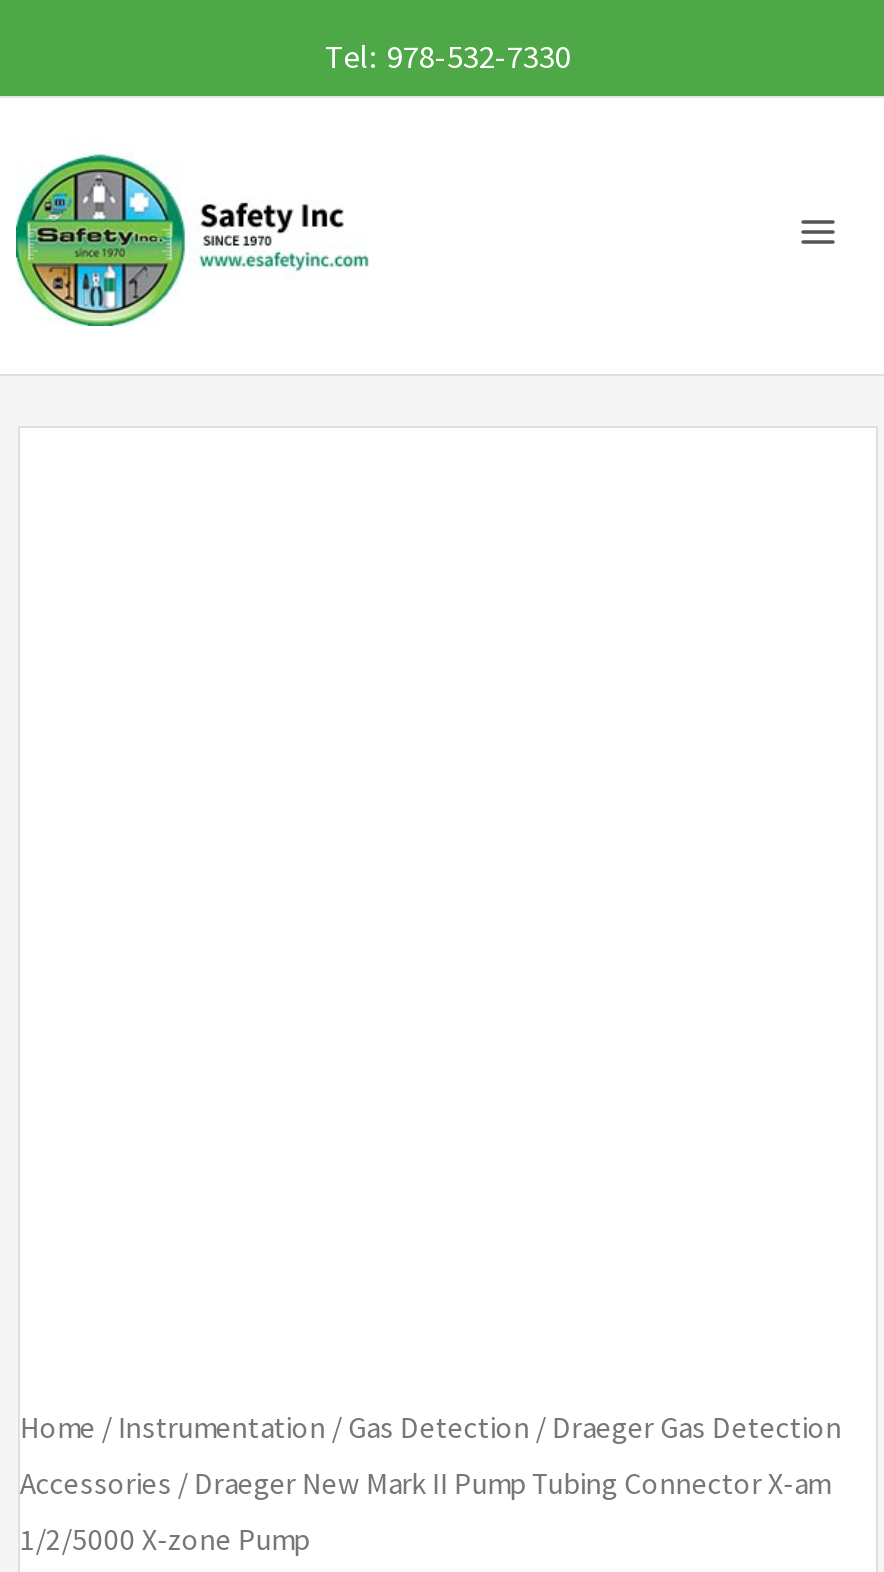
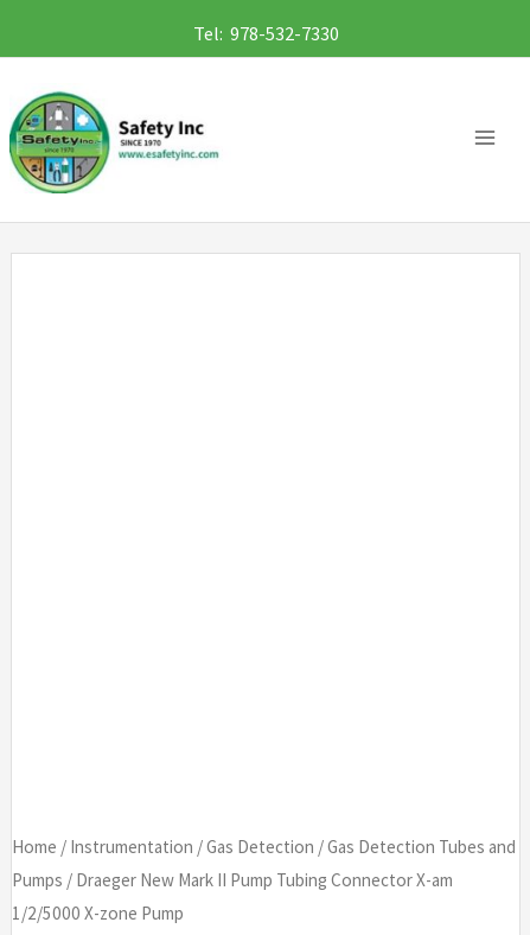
[20,1407,842,1445] Home / Instrumentation / Gas Detection / Draeger Gas Detection -> [12,835,516,858] Home / Instrumentation / Gas Detection / Gas Detection Tubes and
[20,1463,830,1501] Accessories / Draeger New Mark II Pump Tubing Connector X-am -> [12,868,453,891] Pumps / Draeger New Mark II Pump Tubing Connector X-am

